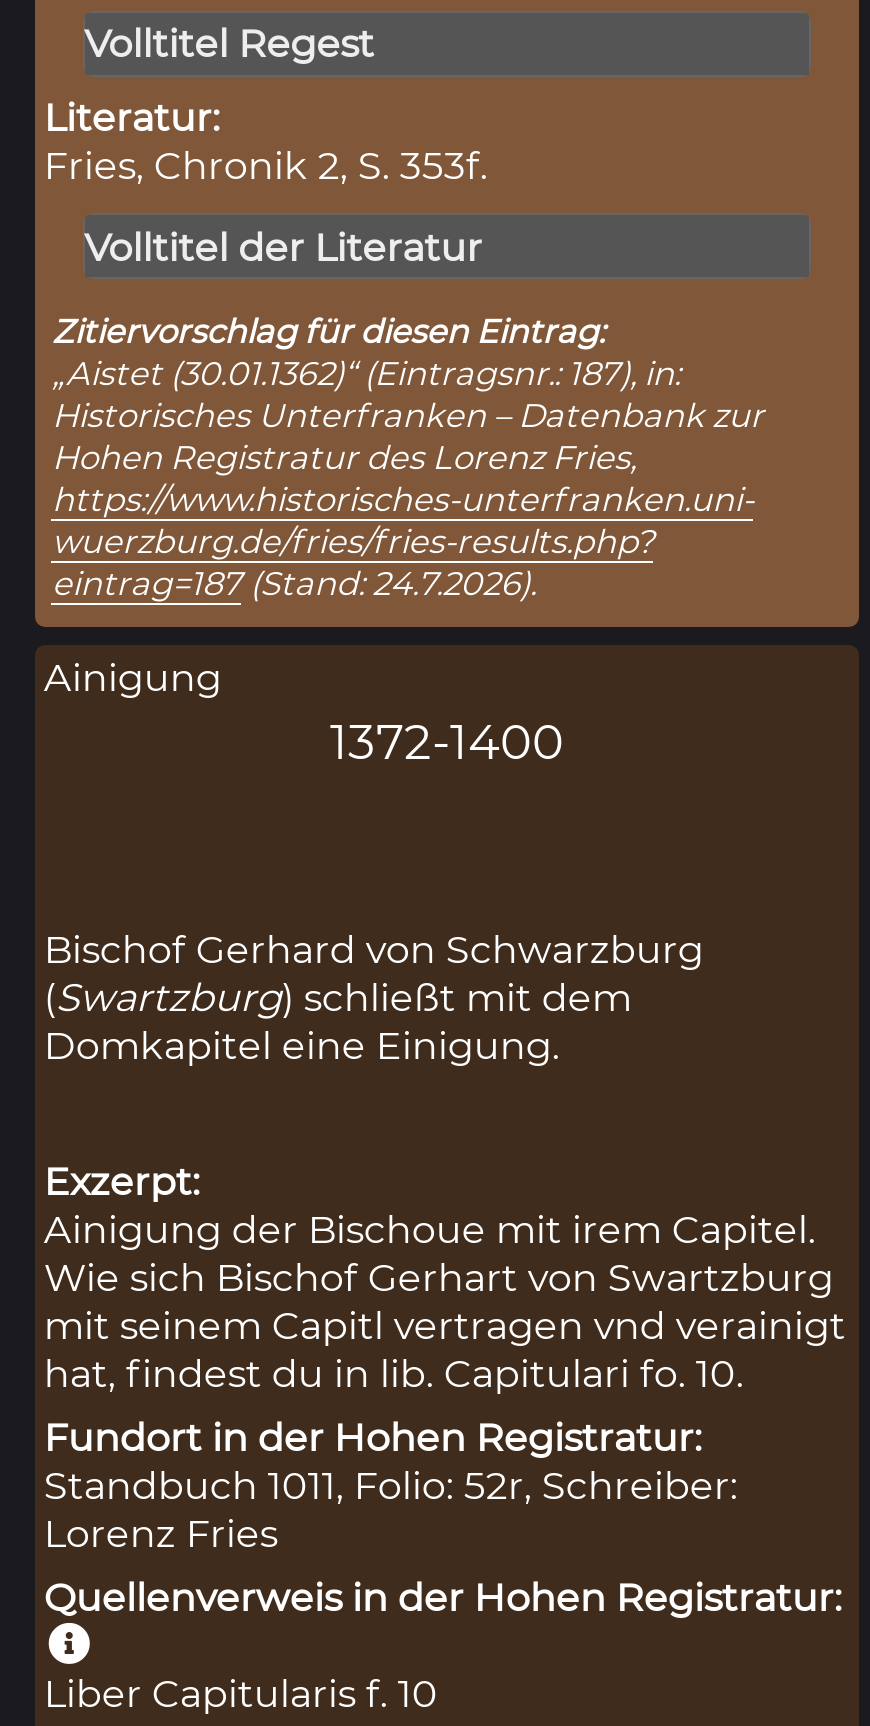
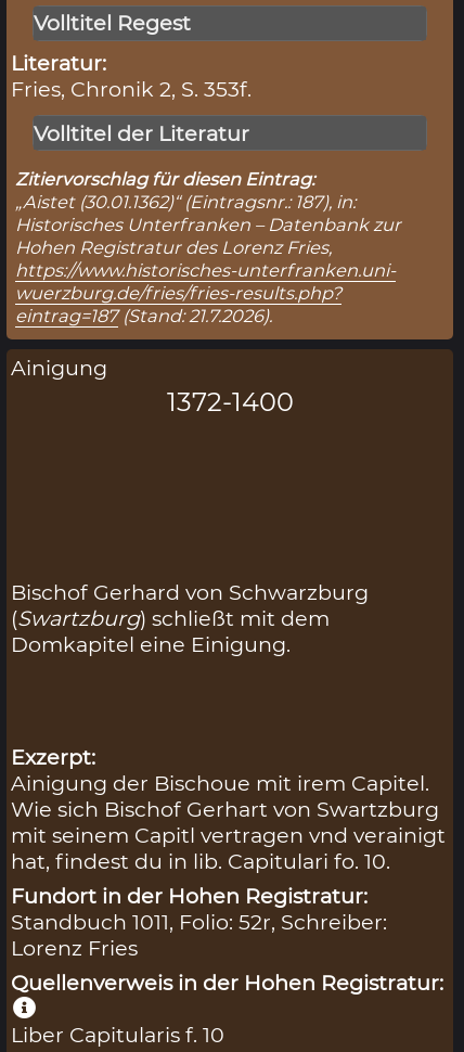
[52,564,536,604] eintrag=187(Stand: 24.7.2026). -> [16,305,273,327] eintrag=187(Stand: 21.7.2026).

